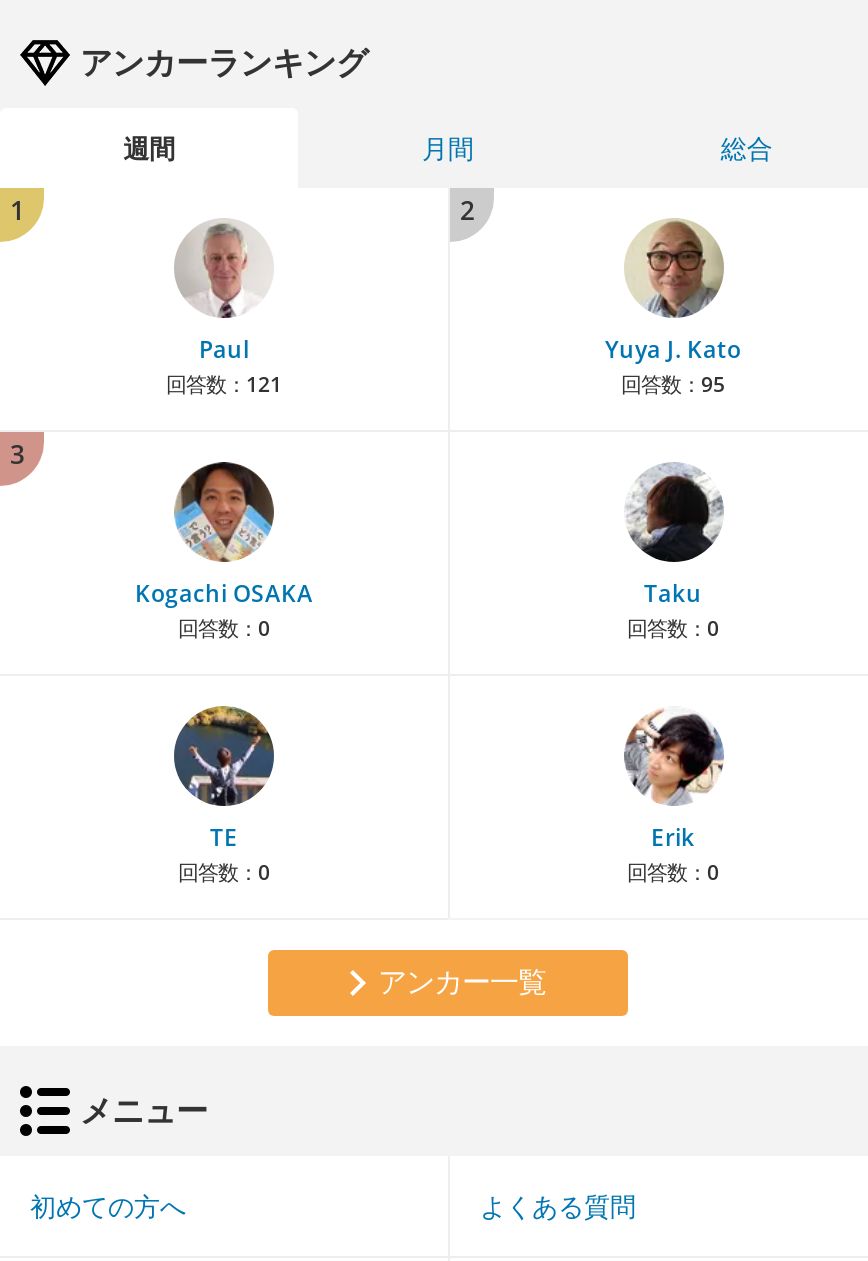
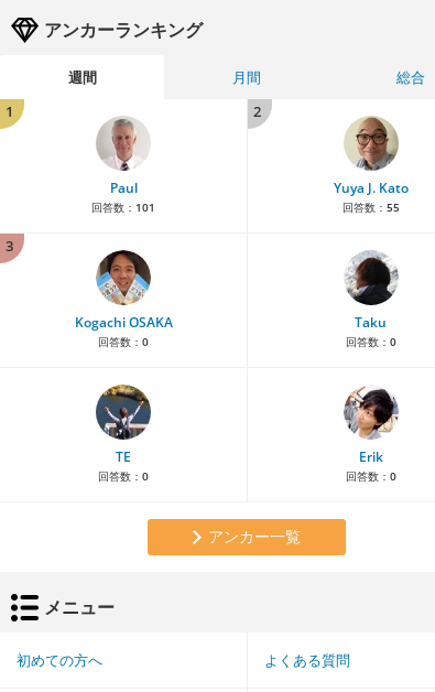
[166,370,282,398] 回答数：121 -> [91,200,155,215] 回答数：101
[621,370,725,398] 回答数：95 -> [342,200,399,215] 回答数：55

